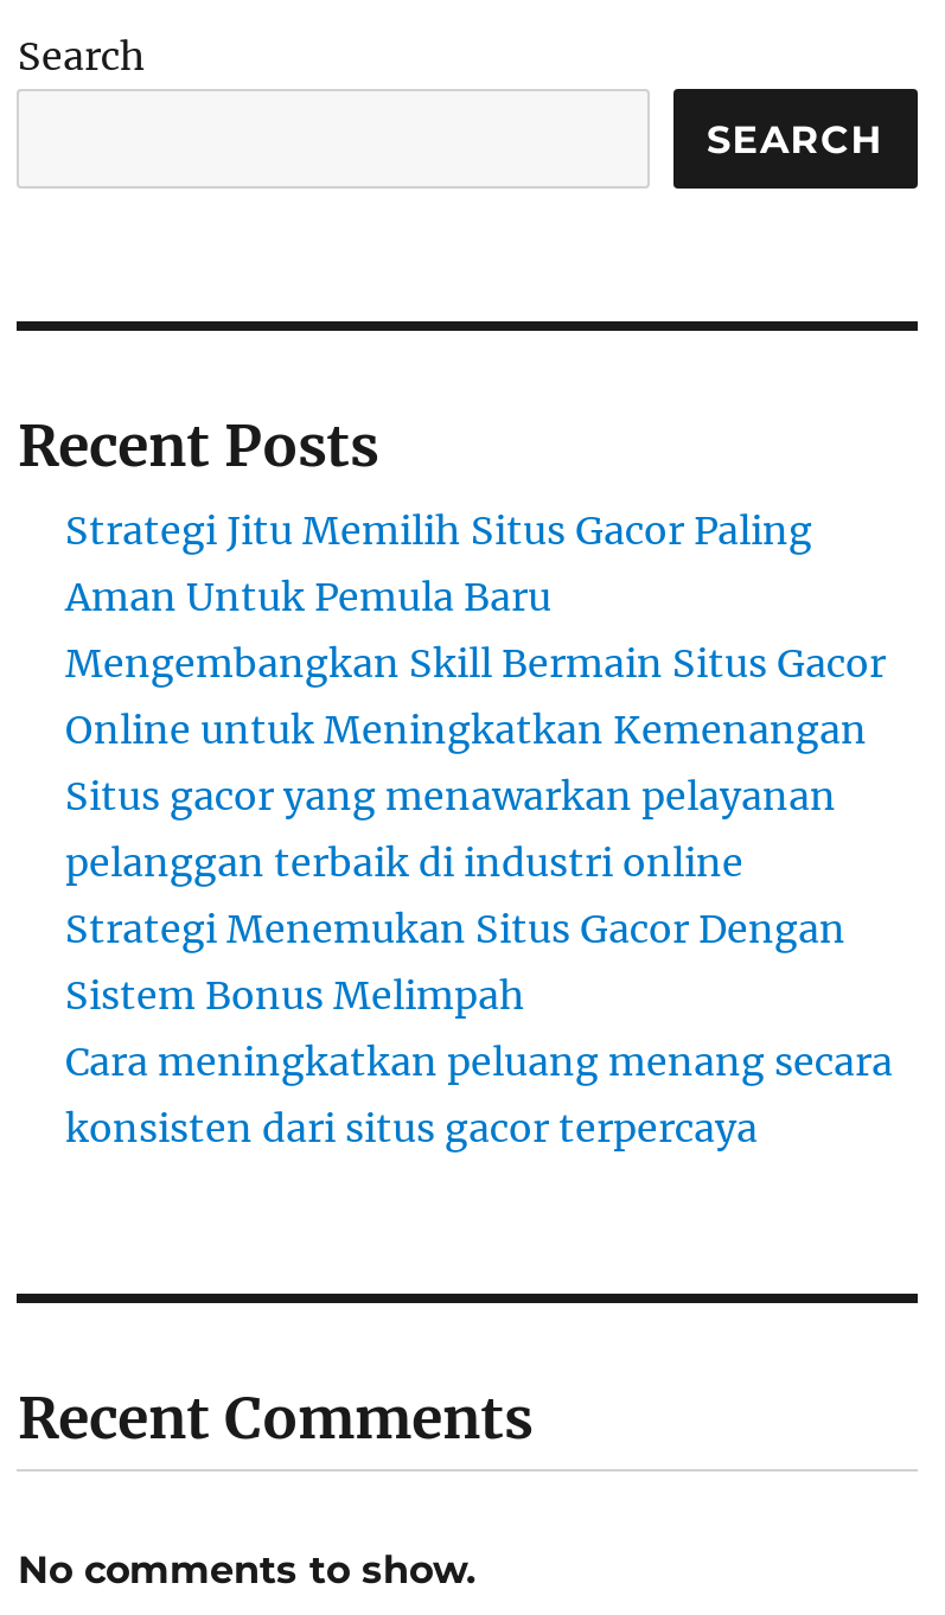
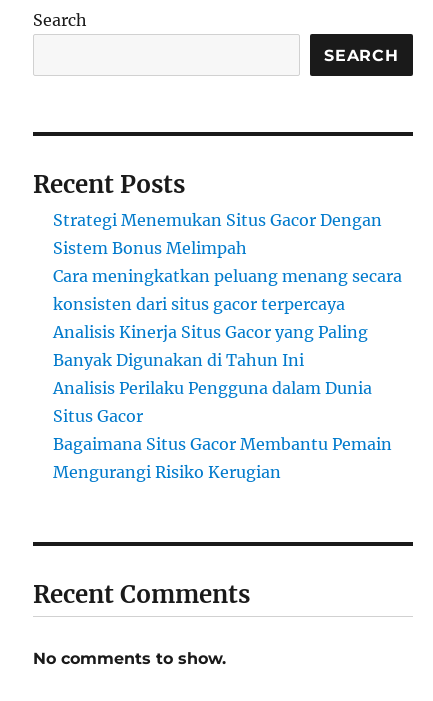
[65,507,886,886] Strategi Jitu Memilih Situs Gacor Paling | Aman Untuk Pemula Baru | Mengembangkan Skill Bermain Situs Gacor | Online untuk Meningkatkan Kemenangan | Situs gacor yang menawarkan pelayanan | pelanggan terbaik di industri online -> none
moved [65,905,893,1152] -> [53,210,402,314]: Strategi Menemukan Situs Gacor Dengan | Sistem Bonus Melimpah | Cara meningkatkan peluang menang secara | konsisten dari situs gacor terpercaya
none -> [53,322,392,482] Analisis Kinerja Situs Gacor yang Paling | Banyak Digunakan di Tahun Ini | Analisis Perilaku Pengguna dalam Dunia | Situs Gacor | Bagaimana Situs Gacor Membantu Pemain | Mengurangi Risiko Kerugian

